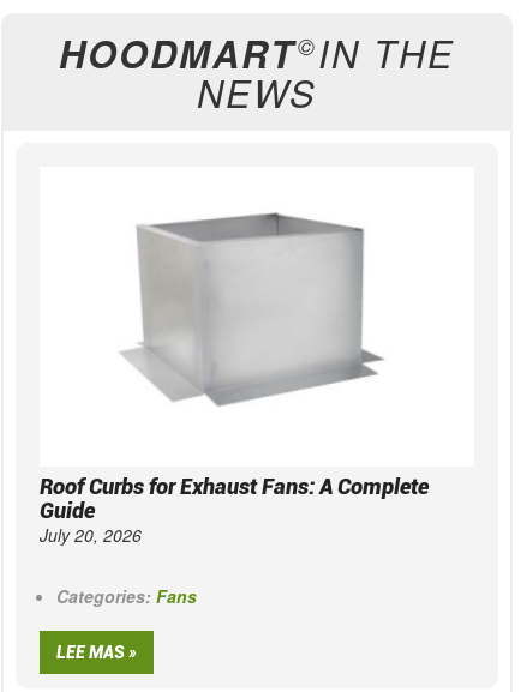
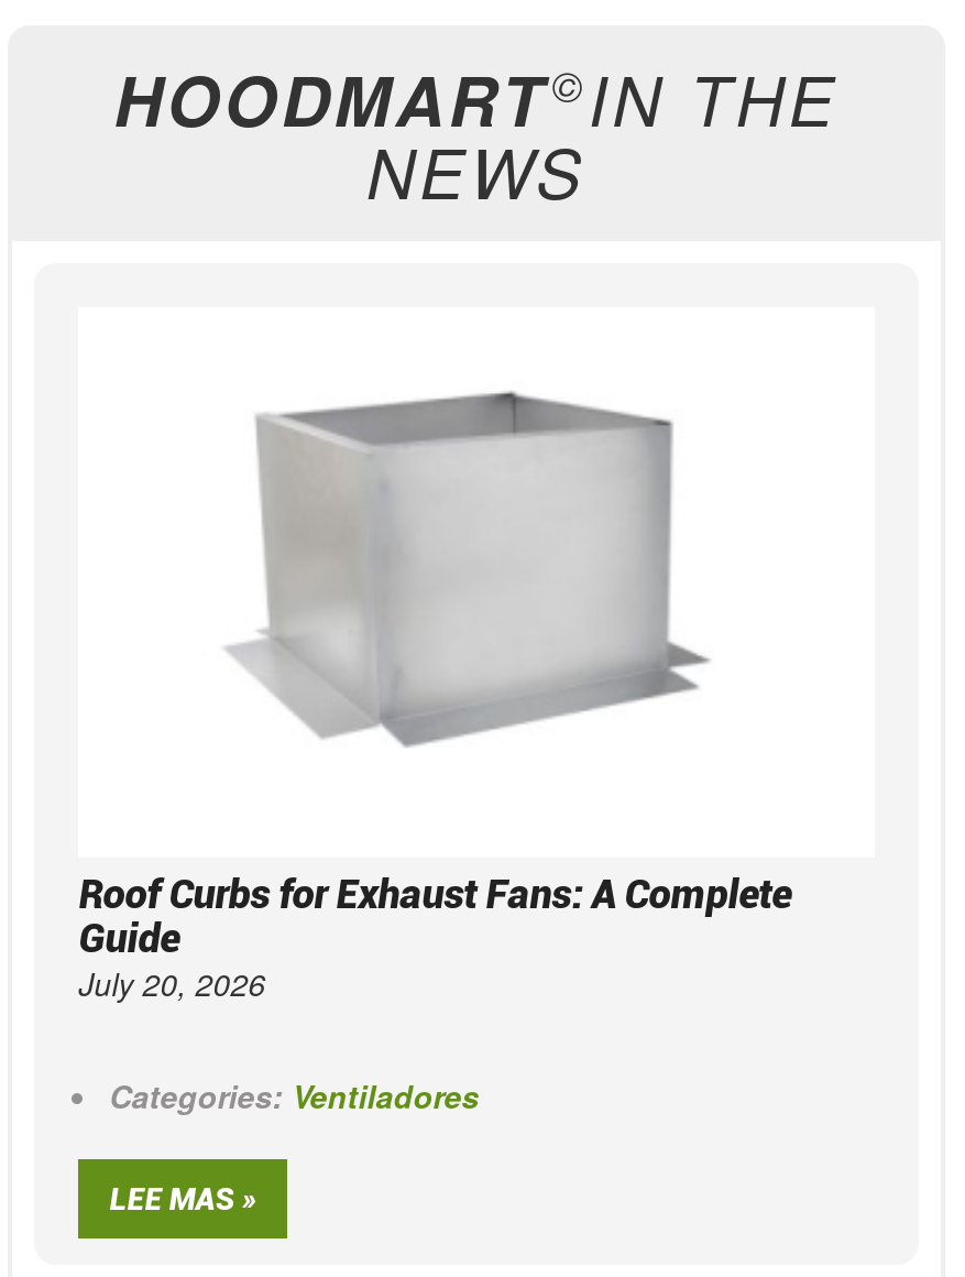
[57,584,197,608] Categories: Fans -> [109,1074,479,1118] Categories: Ventiladores

